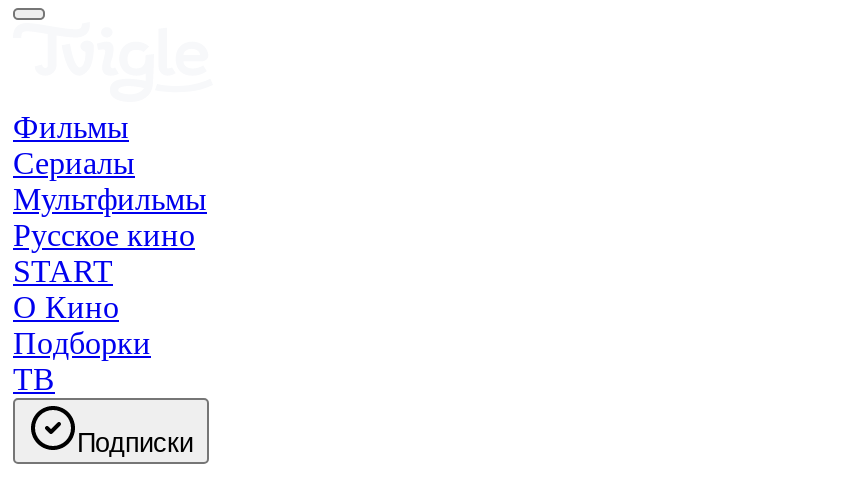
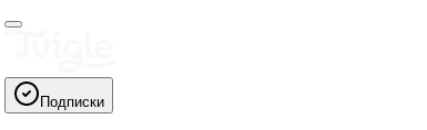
[13,110,207,396] Фильмы | Сериалы | Мультфильмы | Русское кино | START | О Кино | Подборки | ТВ -> none

